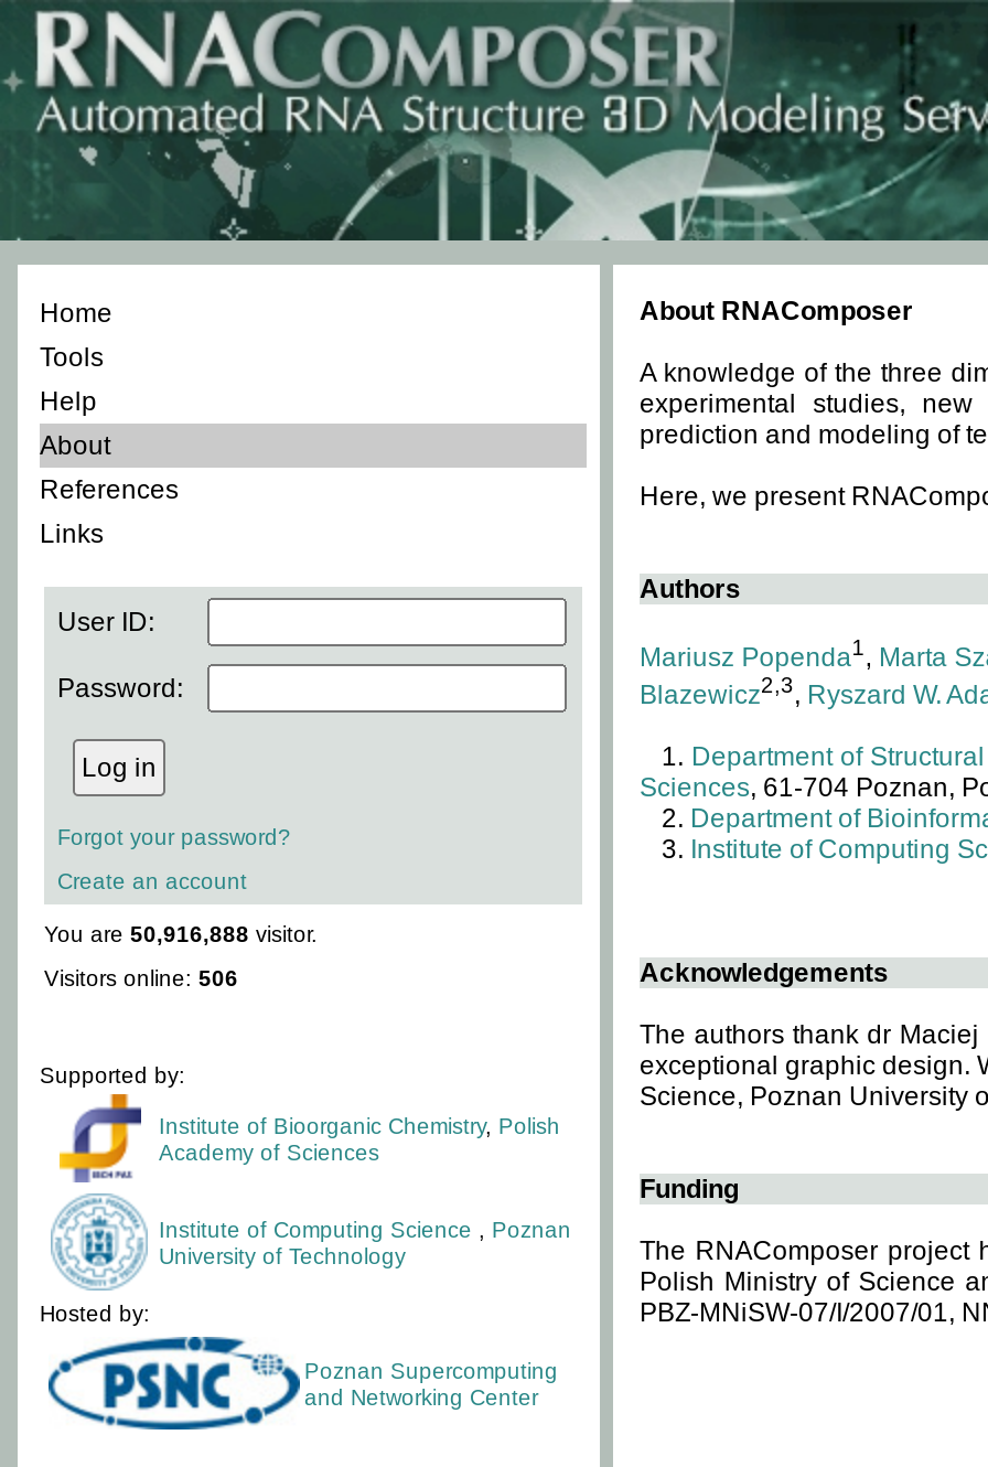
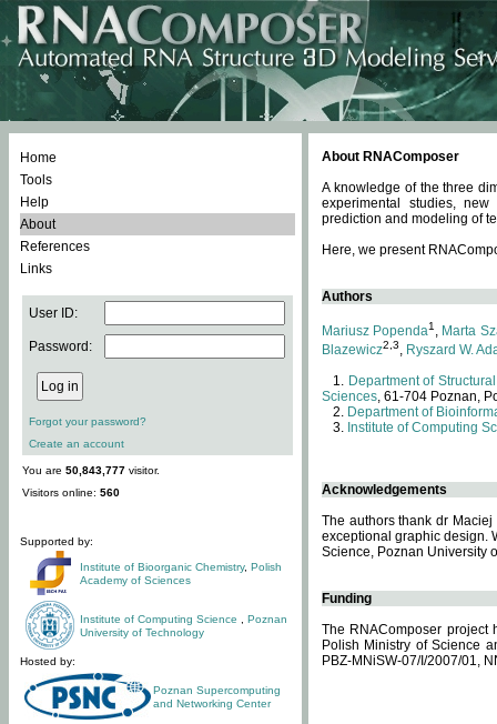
[44,922,318,946] You are 50,916,888 visitor. -> [22,464,160,476] You are 50,843,777 visitor.
[44,966,238,991] Visitors online: 506 -> [22,486,120,499] Visitors online: 560

